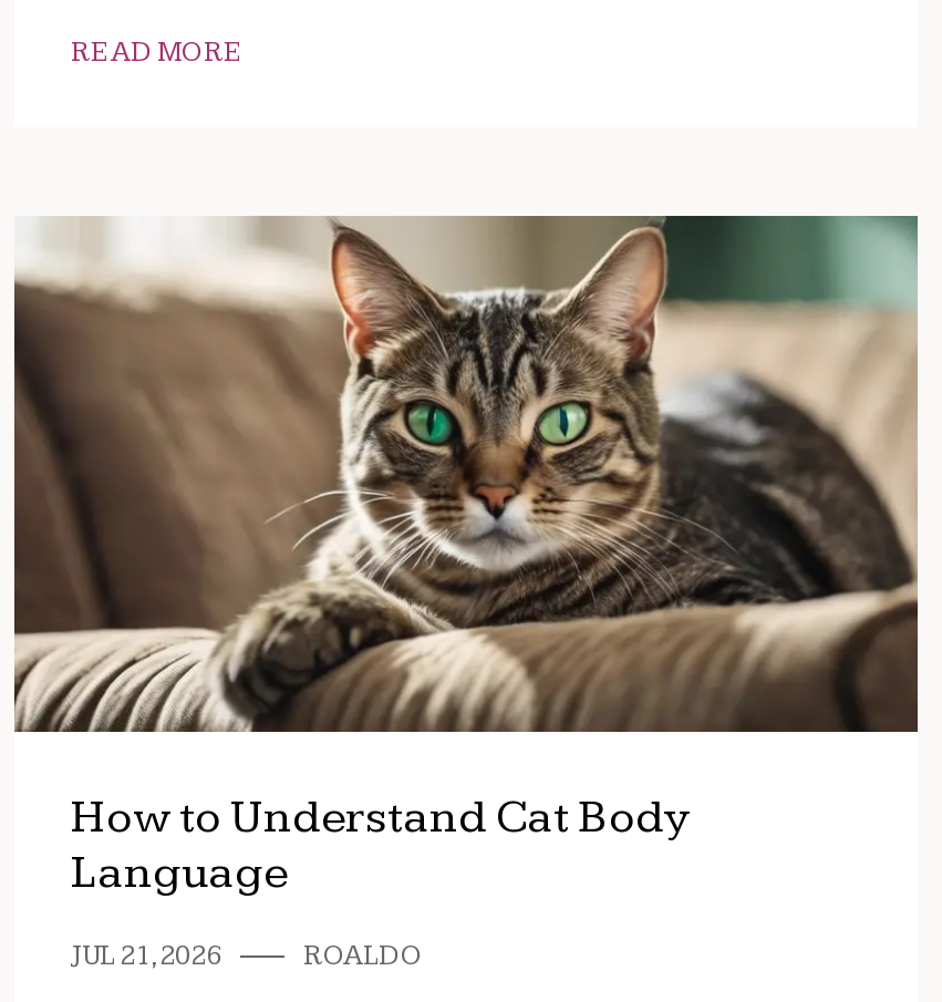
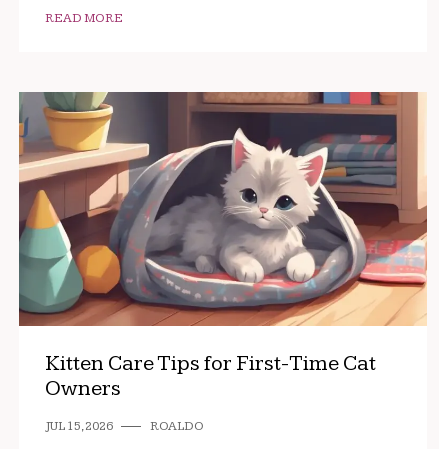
[12,214,920,900] [image] | How to Understand Cat Body | Language -> [18,91,427,401] [image] | Kitten Care Tips for First-Time Cat | Owners
[71,940,221,973] JUL 21, 2026 -> [44,419,112,434] JUL 15, 2026

